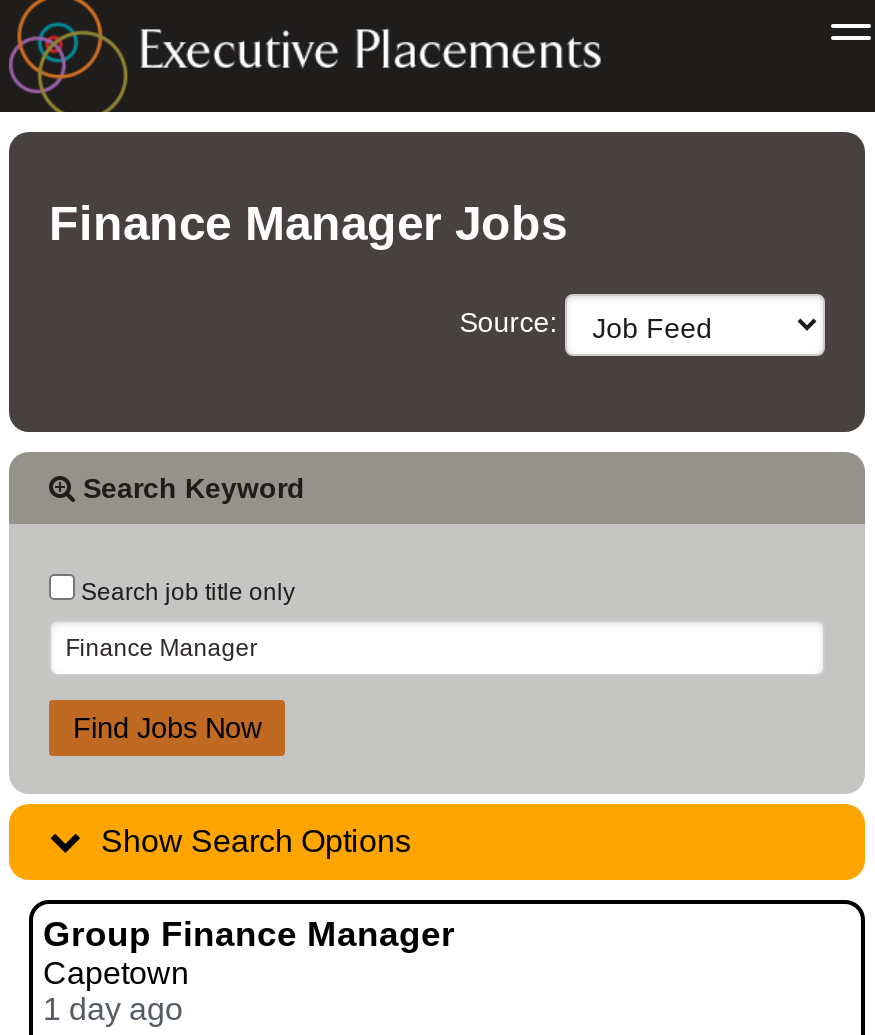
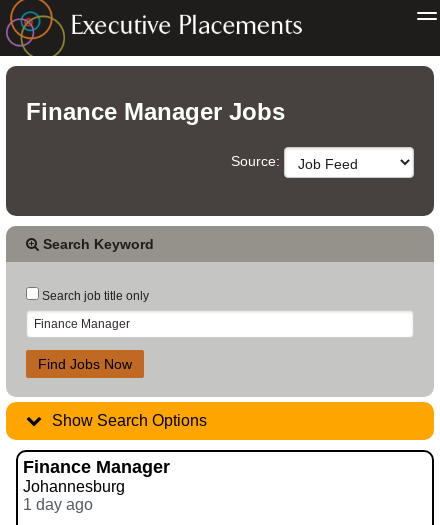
[43,915,455,991] Group Finance Manager | Capetown -> [23,457,170,495] Finance Manager | Johannesburg

